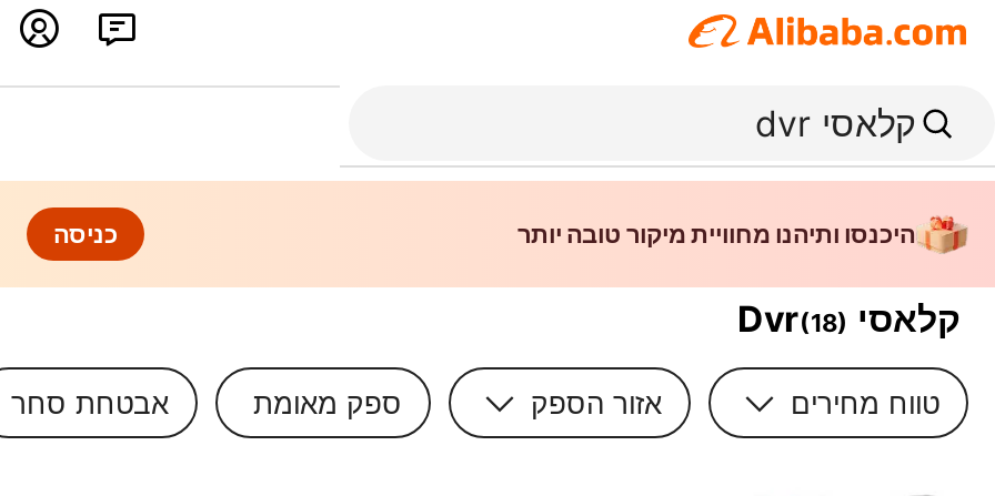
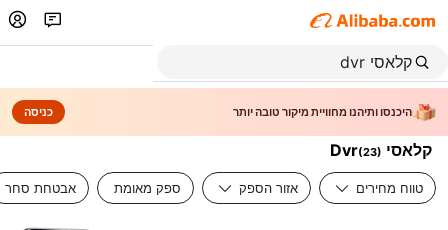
[800,307,848,338] (18) -> [358,145,382,159] (23)

